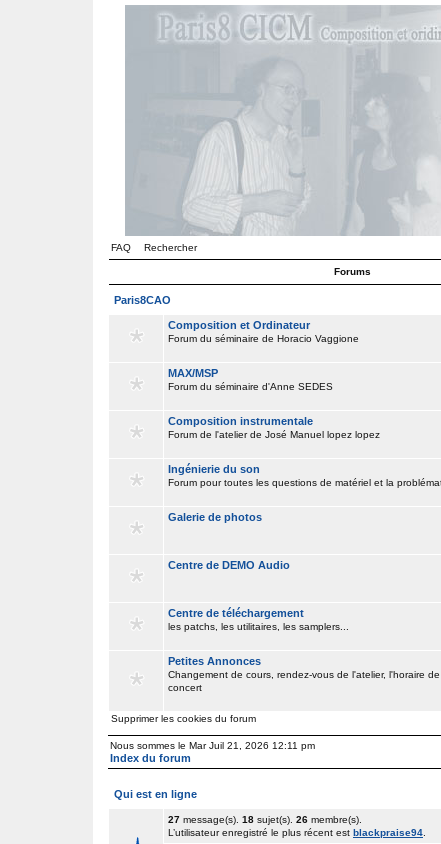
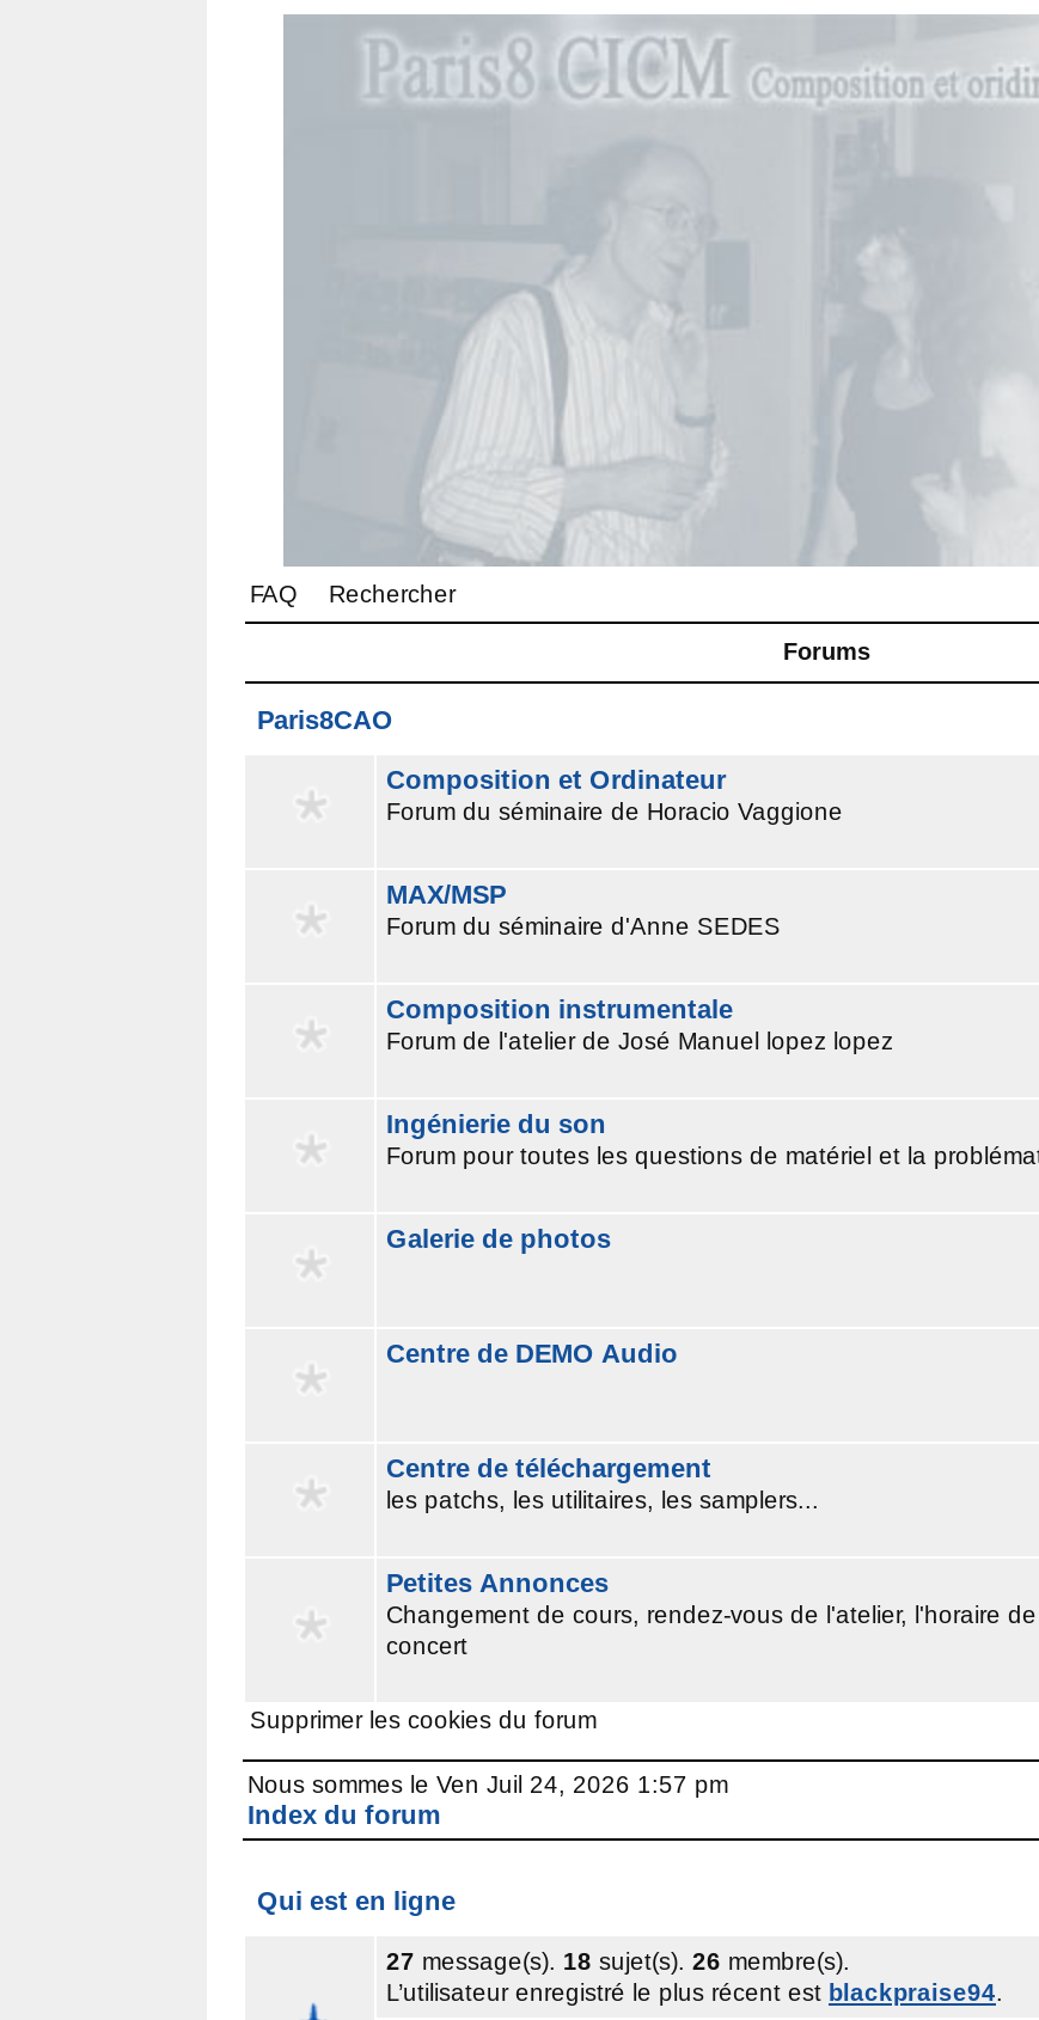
[110,740,315,751] Nous sommes le Mar Juil 21, 2026 12:11 pm -> [247,1771,728,1798] Nous sommes le Ven Juil 24, 2026 1:57 pm

